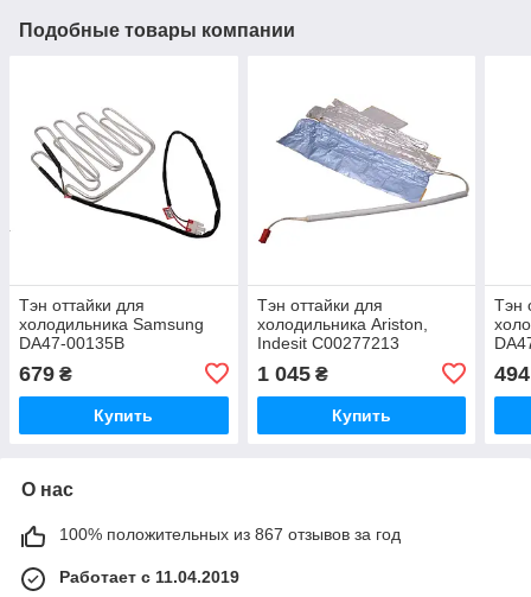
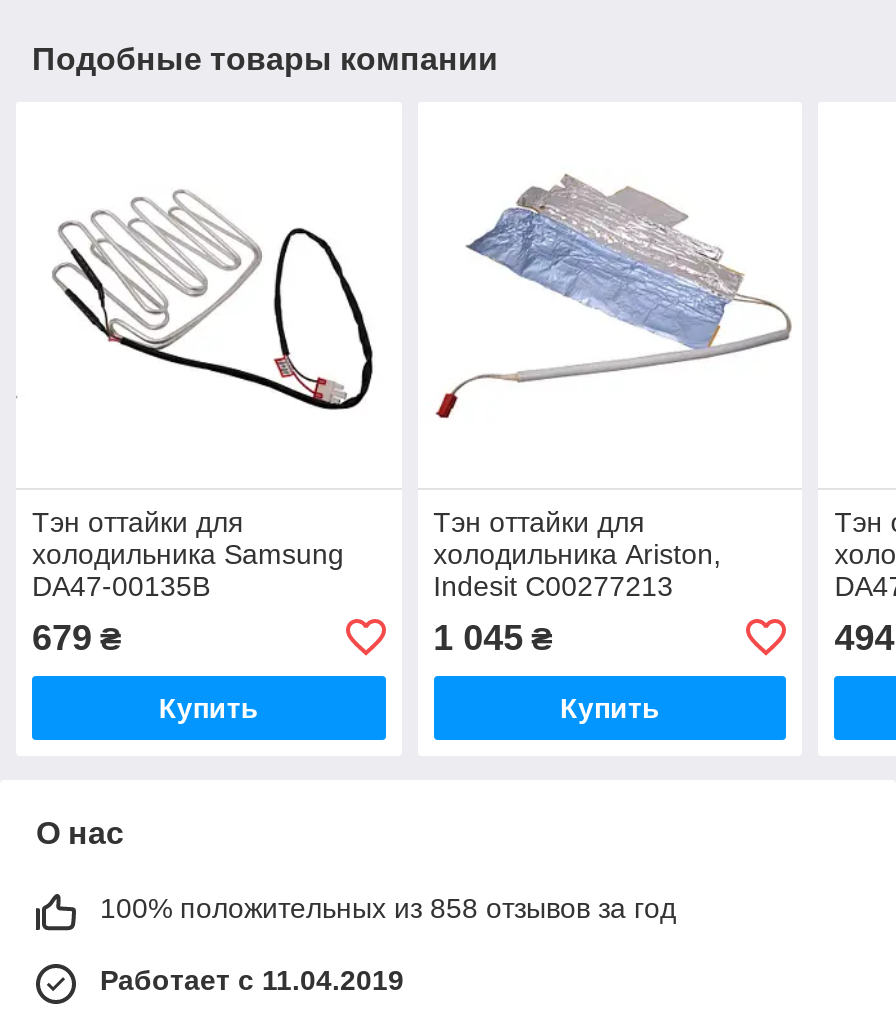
[59,524,401,543] 100% положительных из 867 отзывов за год -> [100,892,676,924] 100% положительных из 858 отзывов за год

